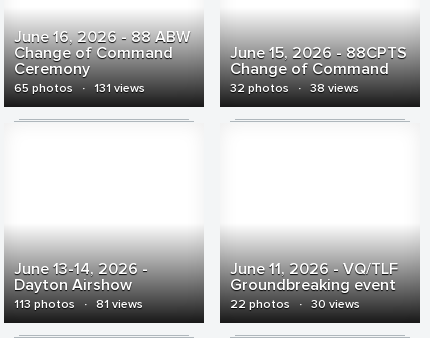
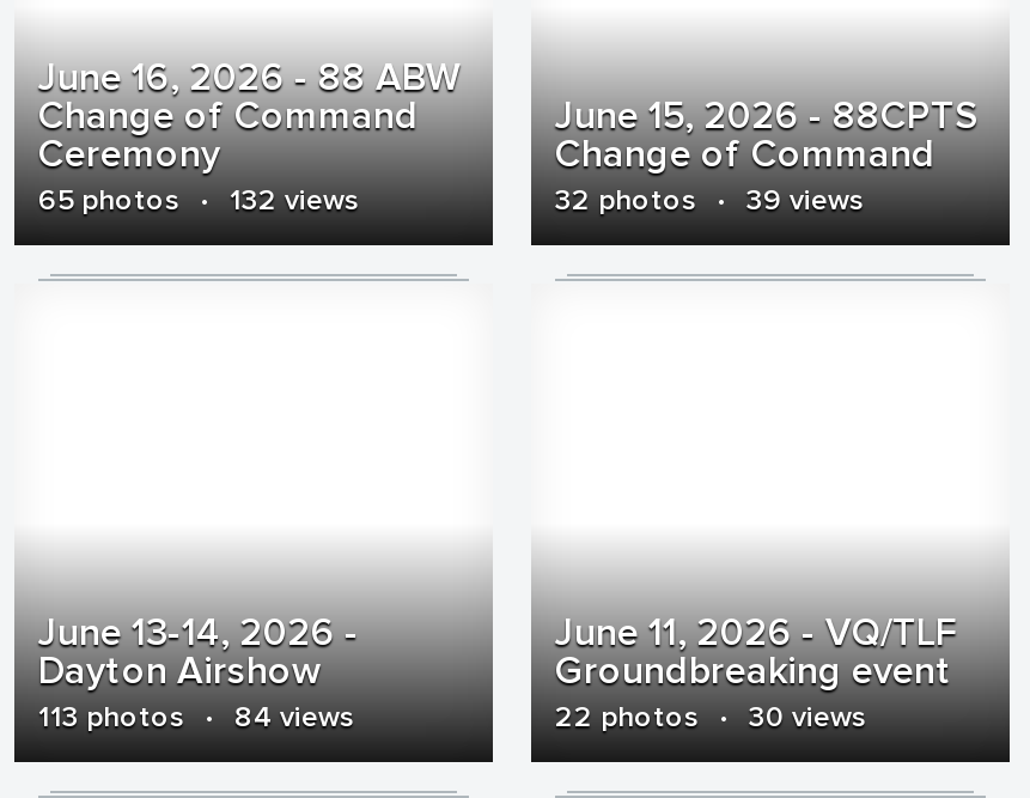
[14,81,145,96] 65 photos · 131 views -> [38,183,359,219] 65 photos · 132 views
[230,81,359,96] 32 photos · 38 views -> [555,183,864,219] 32 photos · 39 views
[14,297,143,312] 113 photos · 81 views -> [38,700,354,736] 113 photos · 84 views

